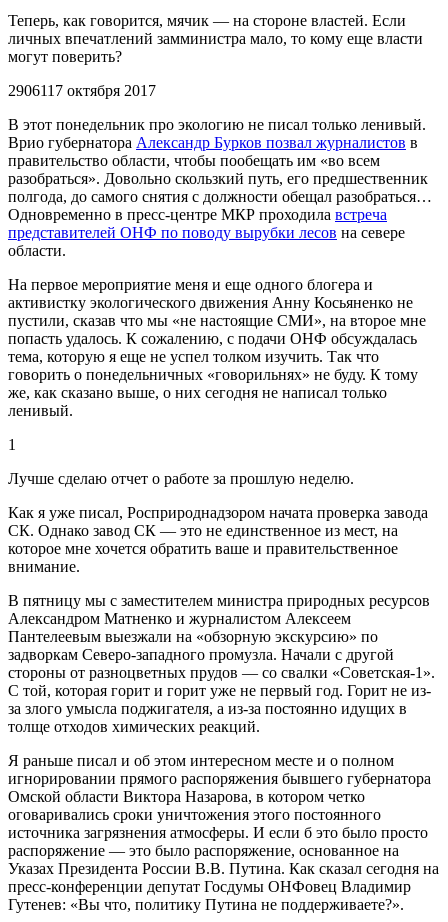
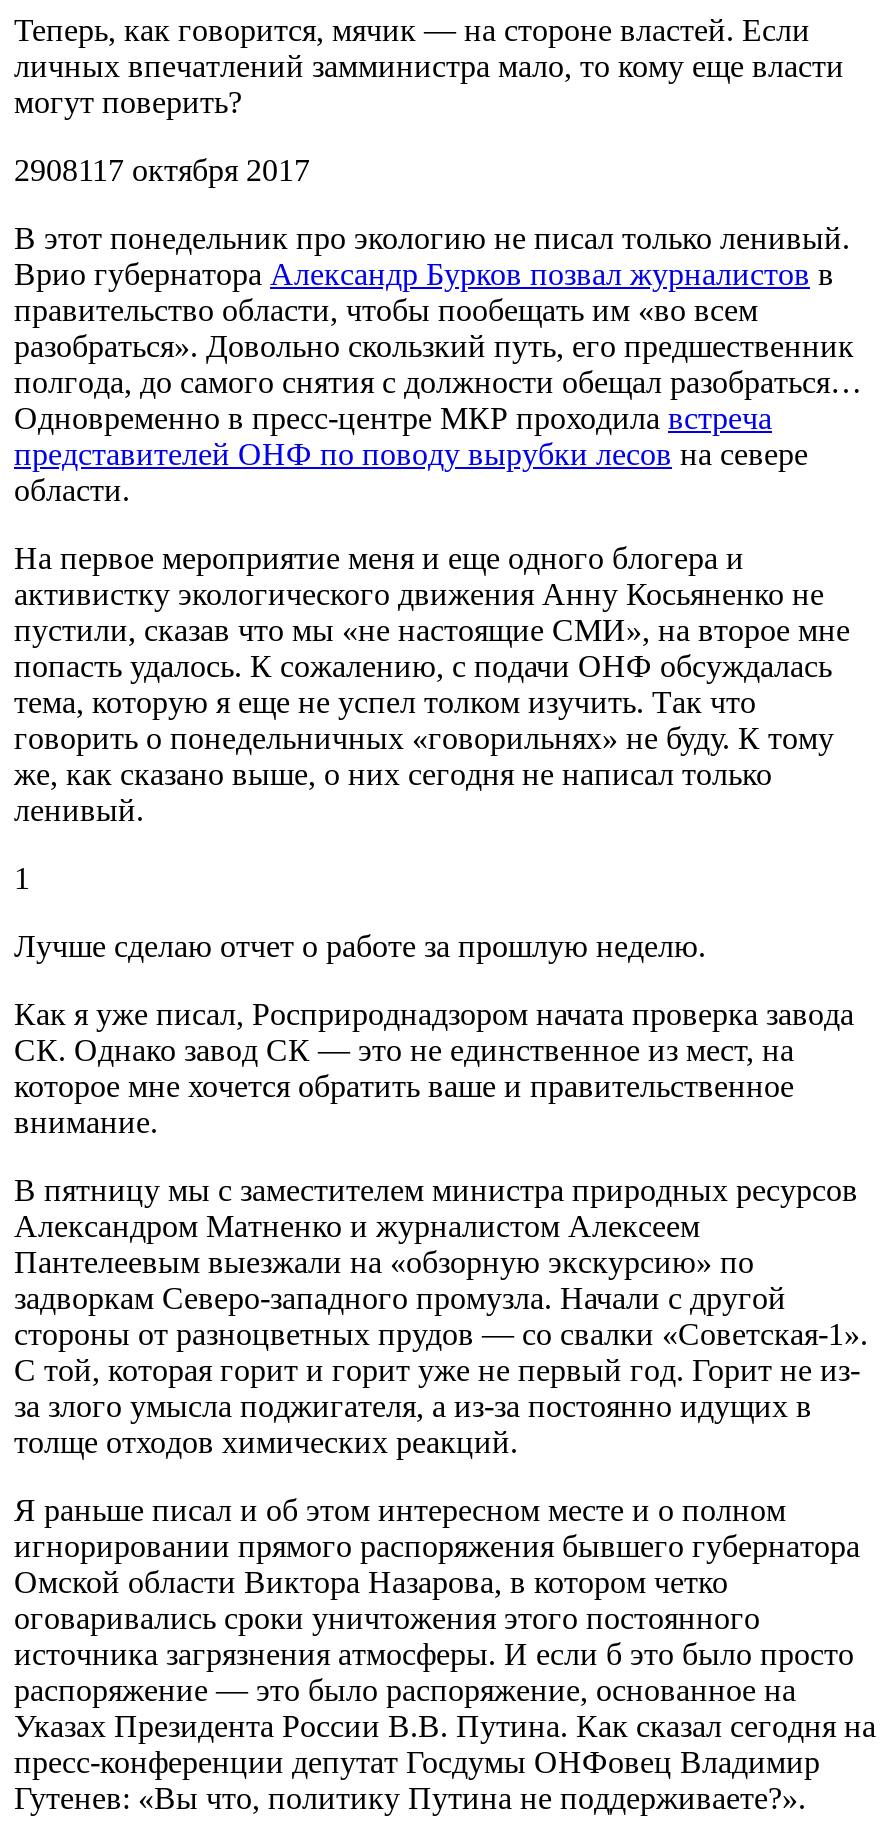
[8,82,156,99] 29061 17 октября 2017 -> [14,153,310,187] 29081 17 октября 2017

